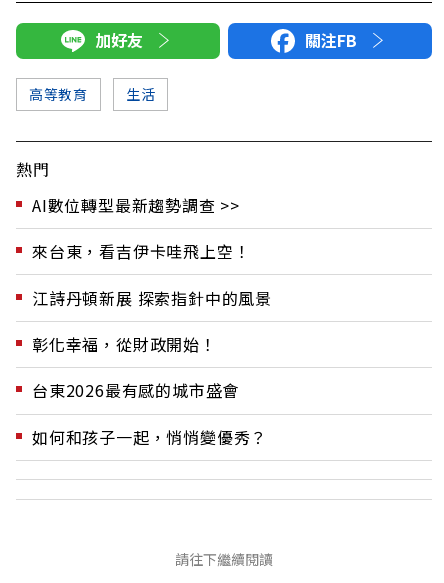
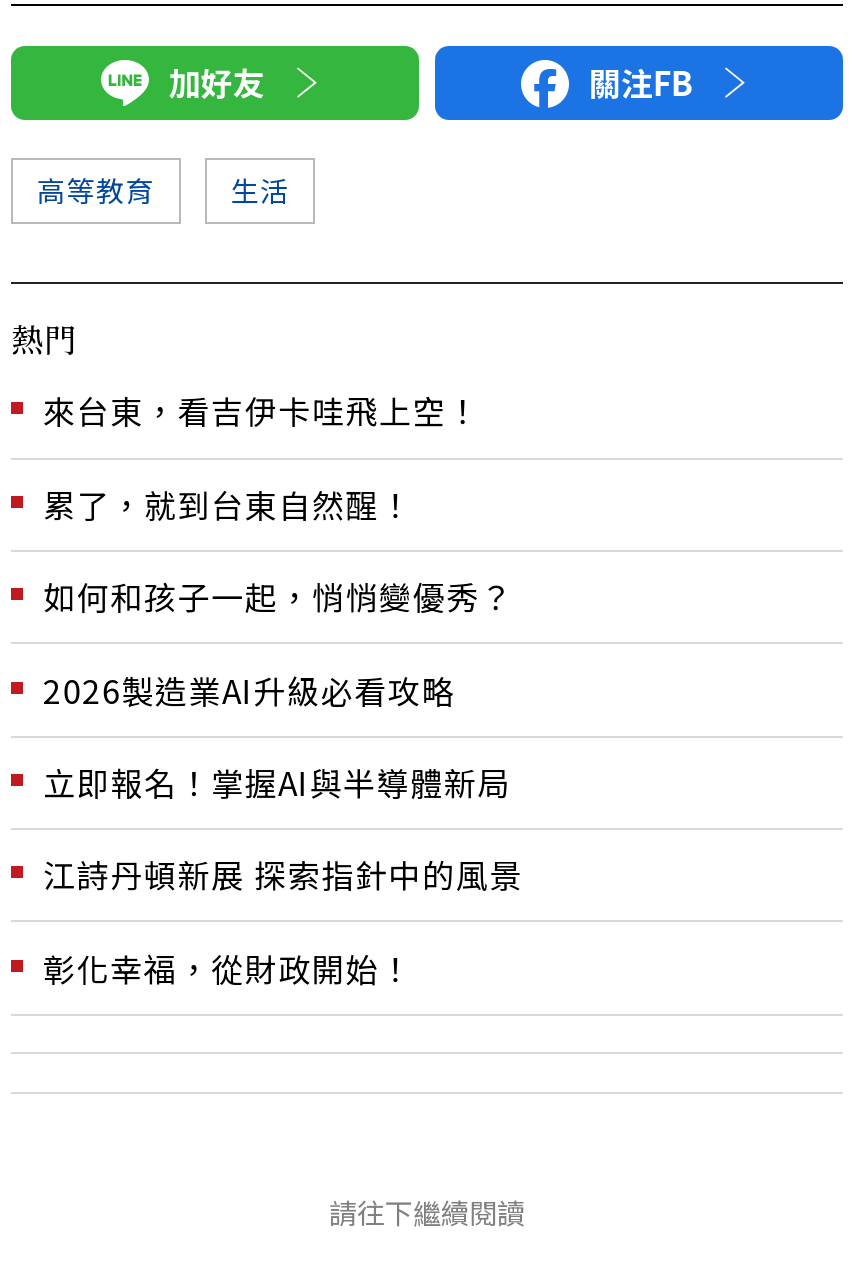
[32,193,240,217] AI數位轉型最新趨勢調查 >> -> none
moved [32,239,250,263] -> [43,387,480,435]: 來台東，看吉伊卡哇飛上空！
none -> [43,479,511,806] 累了，就到台東自然醒！ | 2026製造業AI升級必看攻略 | 立即報名！掌握AI與半導體新局
moved [32,286,272,356] -> [43,850,523,991]: 江詩丹頓新展 探索指針中的風景 | 彰化幸福，從財政開始！
[32,378,239,402] 台東2026最有感的城市盛會 -> none
moved [32,425,267,449] -> [43,572,513,620]: 如何和孩子一起，悄悄變優秀？

